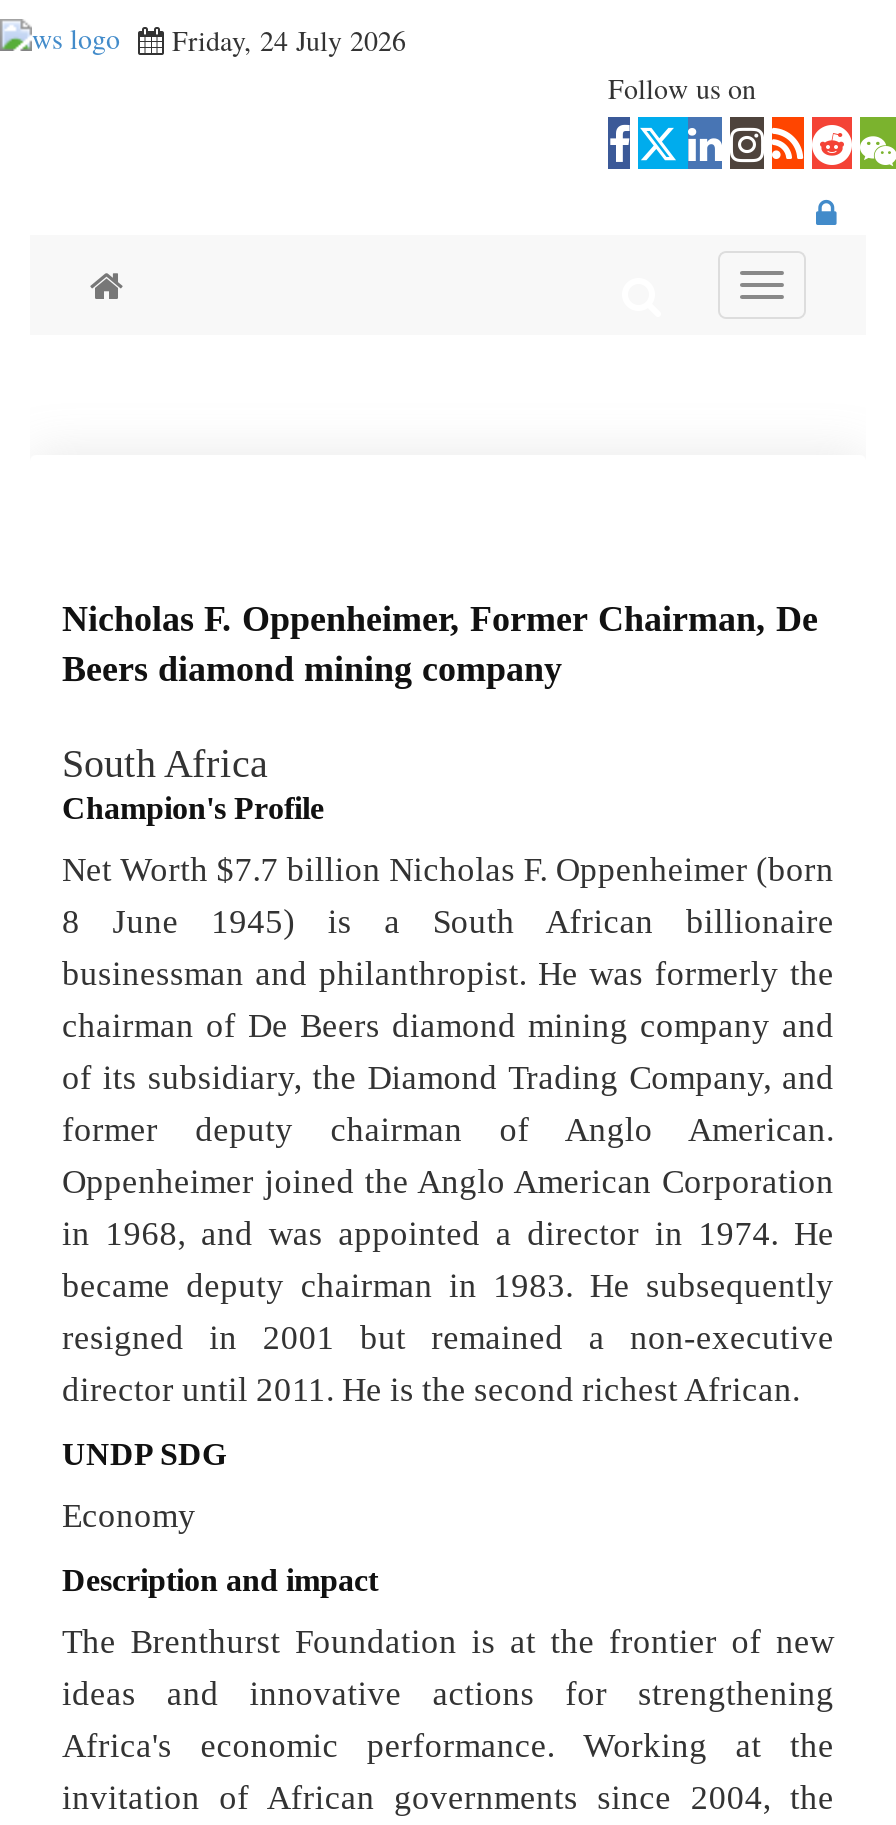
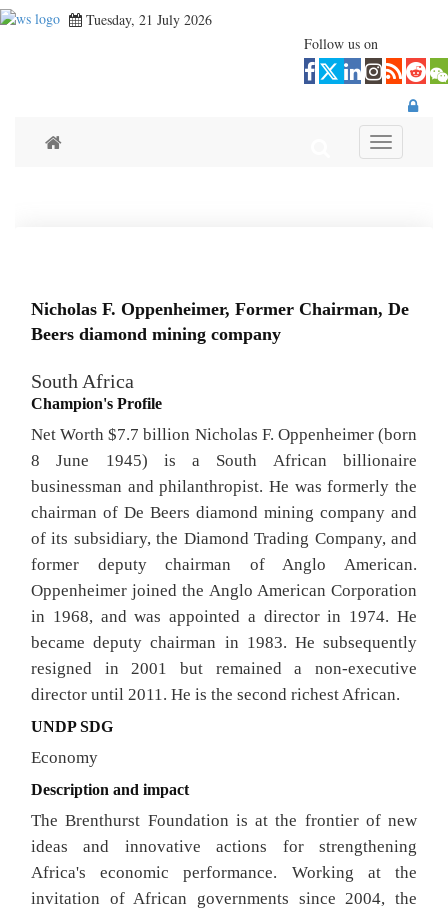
[172,20,406,58] Friday, 24 July 2026 -> [86,10,212,29] Tuesday, 21 July 2026

